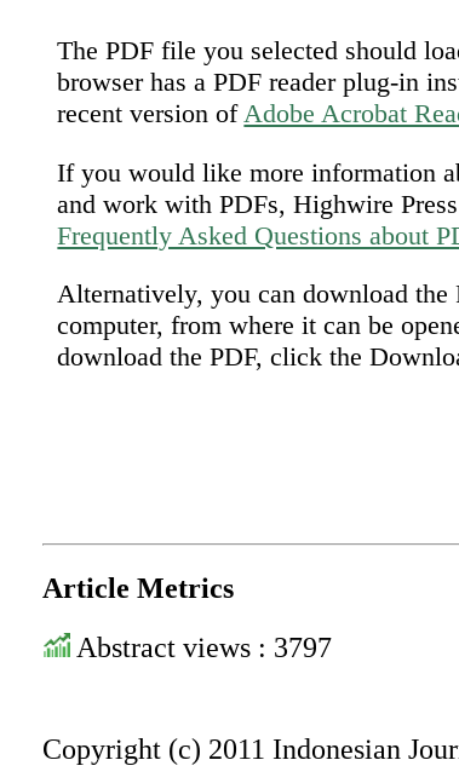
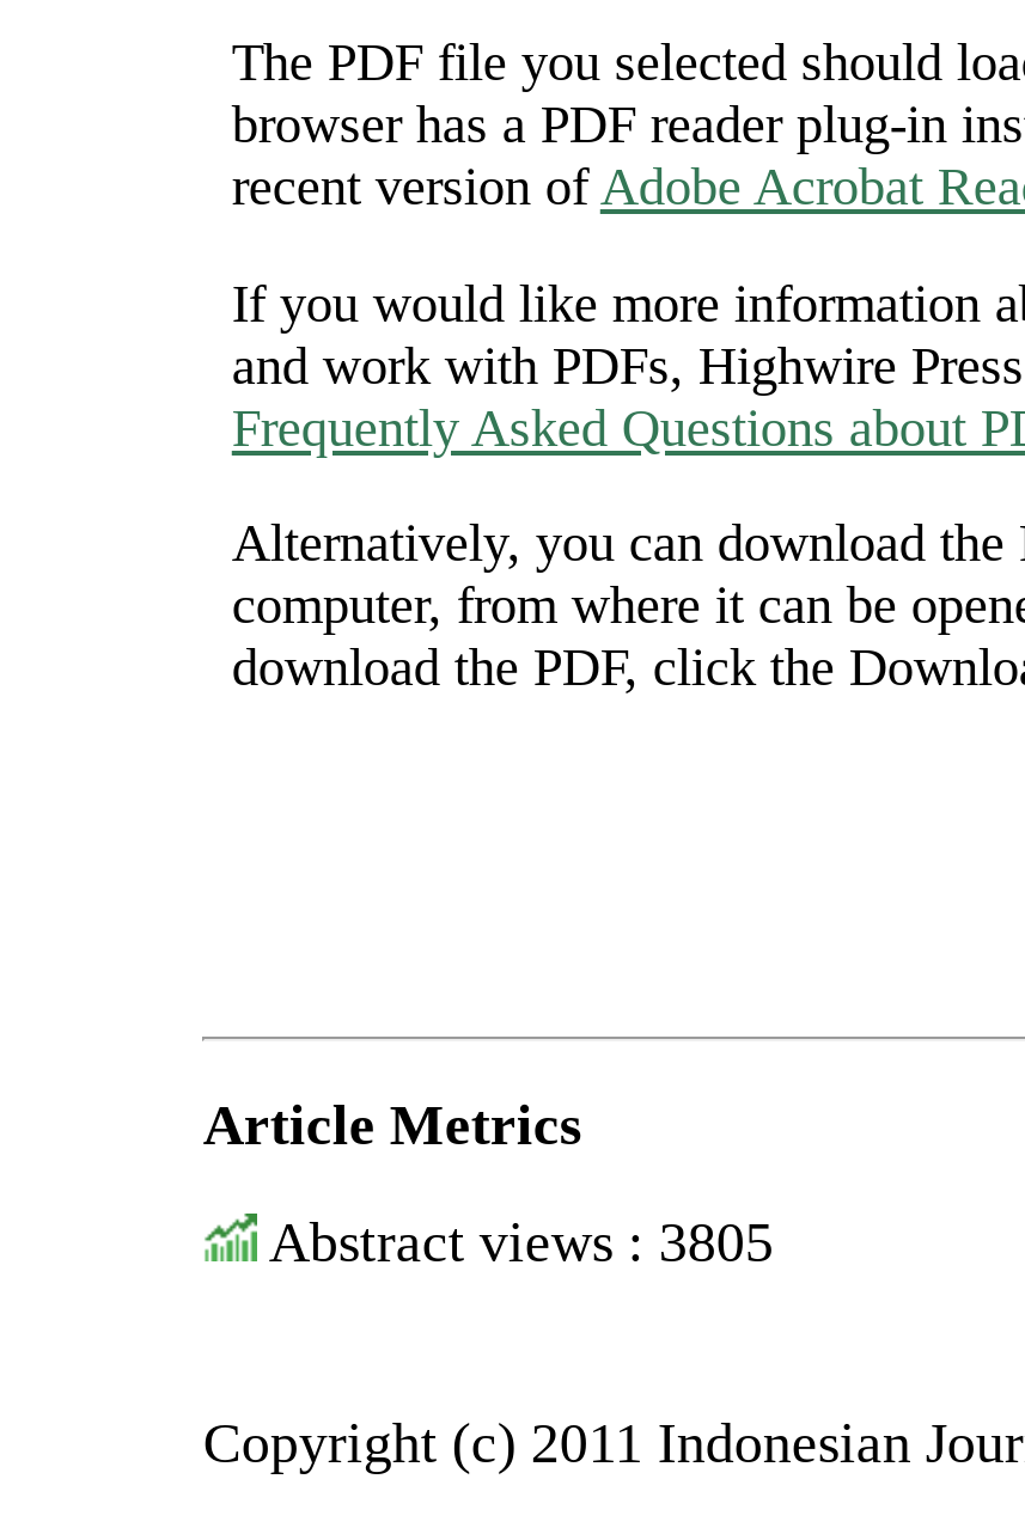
[70,631,332,664] Abstract views : 3797 -> [257,1210,774,1274] Abstract views : 3805

